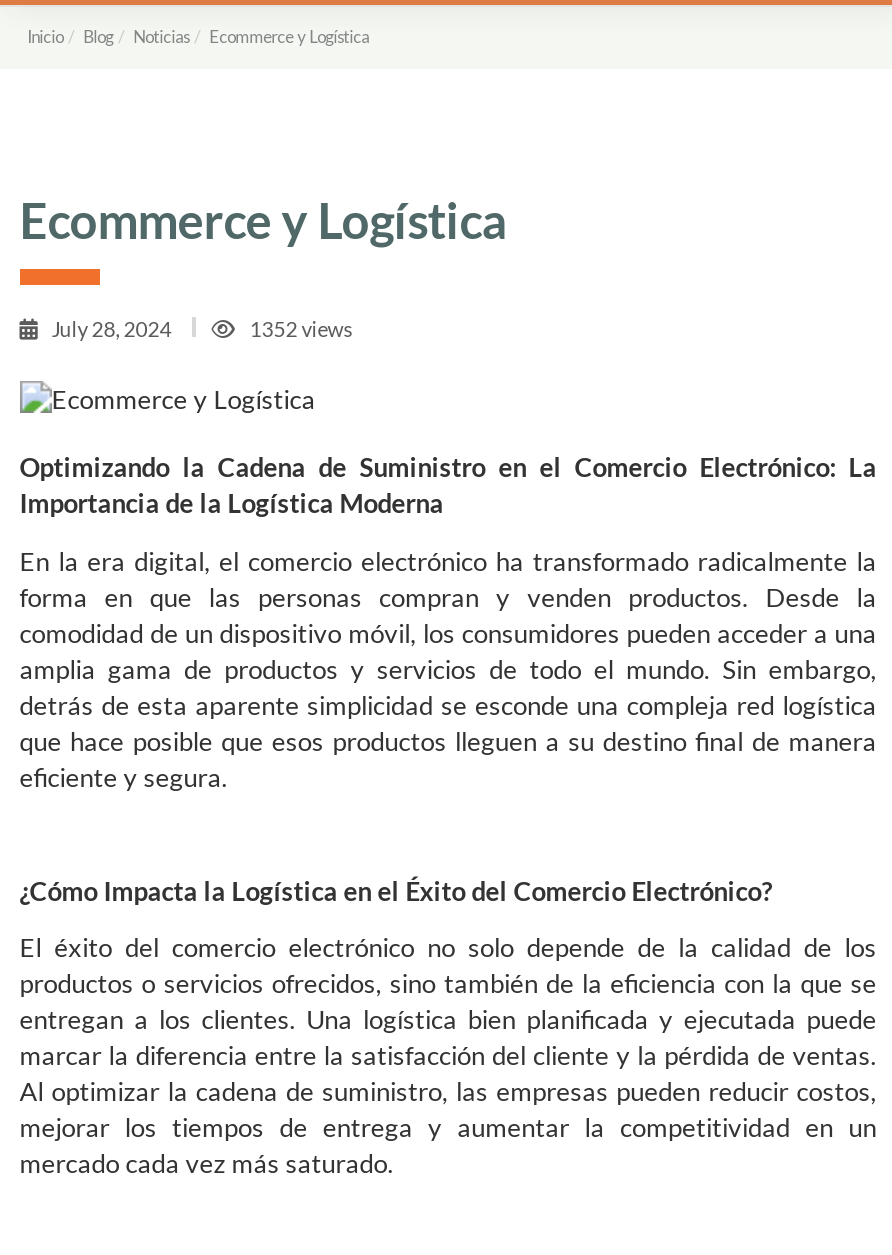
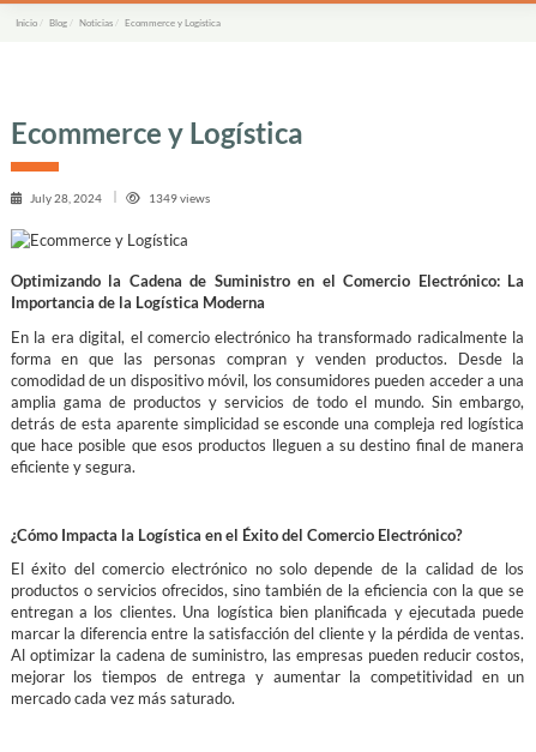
[250,318,352,342] 1352 views -> [148,191,210,206] 1349 views

